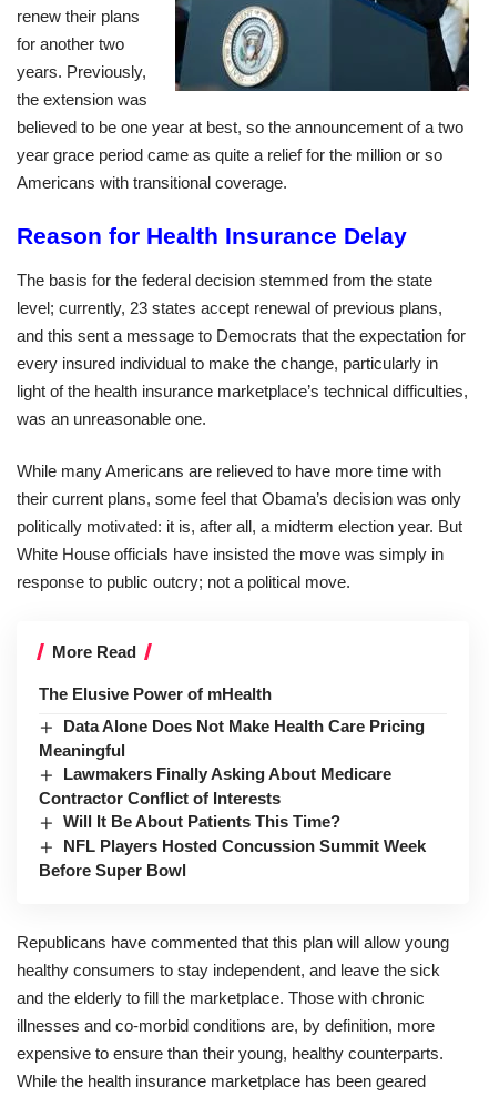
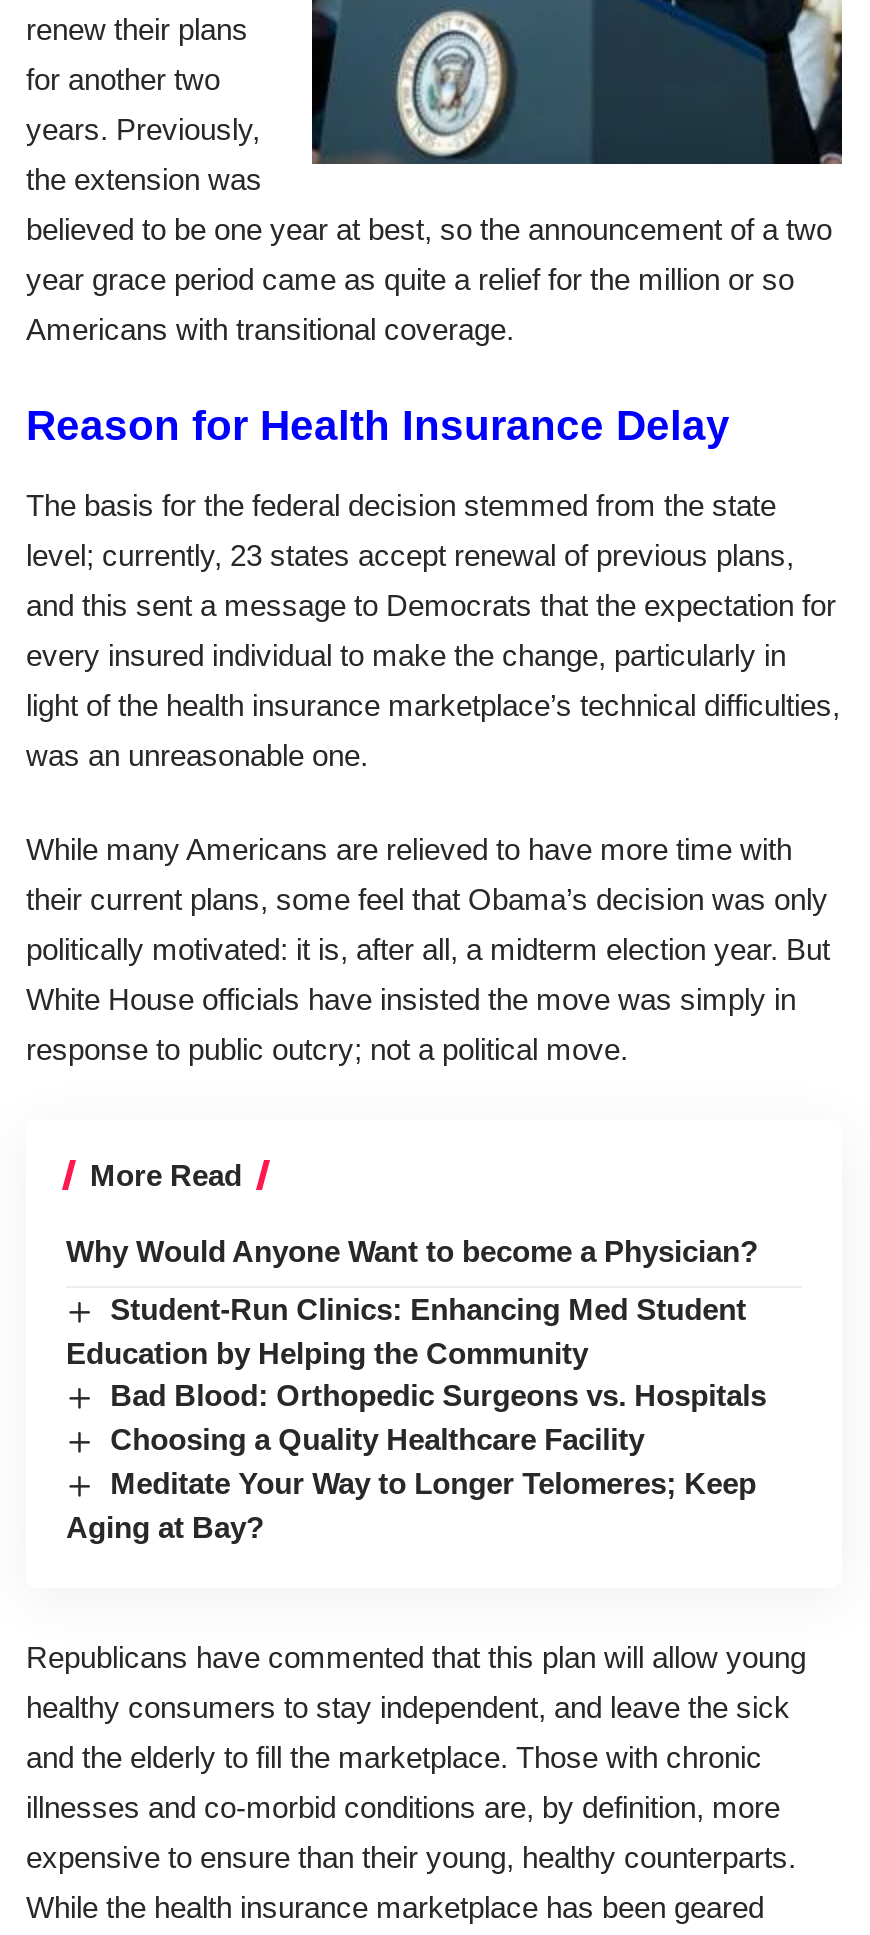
[39,684,272,703] The Elusive Power of mHealth -> [66,1233,758,1267] Why Would Anyone Want to become a Physician?
[39,716,426,879] Data Alone Does Not Make Health Care Pricing | Meaningful | Lawmakers Finally Asking About Medicare | Contractor Conflict of Interests | Will It Be About Patients This Time? | NFL Players Hosted Concussion Summit Week | Before Super Bowl -> [66,1291,766,1543] Student-Run Clinics: Enhancing Med Student | Education by Helping the Community | Bad Blood: Orthopedic Surgeons vs. Hospitals | Choosing a Quality Healthcare Facility | Meditate Your Way to Longer Telomeres; Keep | Aging at Bay?

